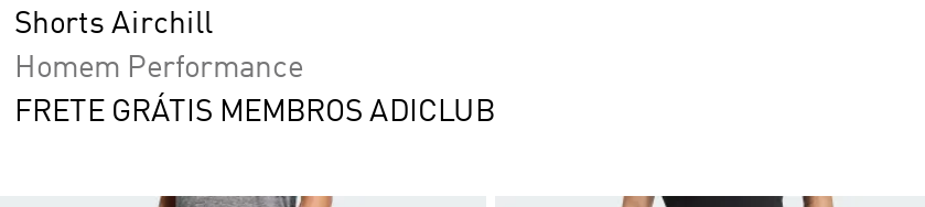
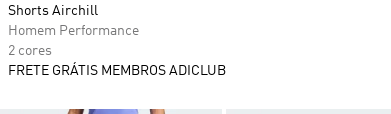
none -> [8,44,52,58] 2 cores

